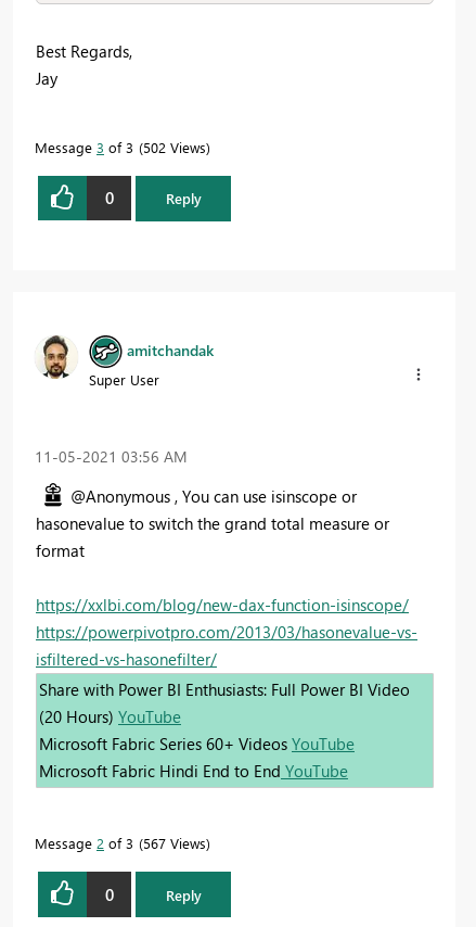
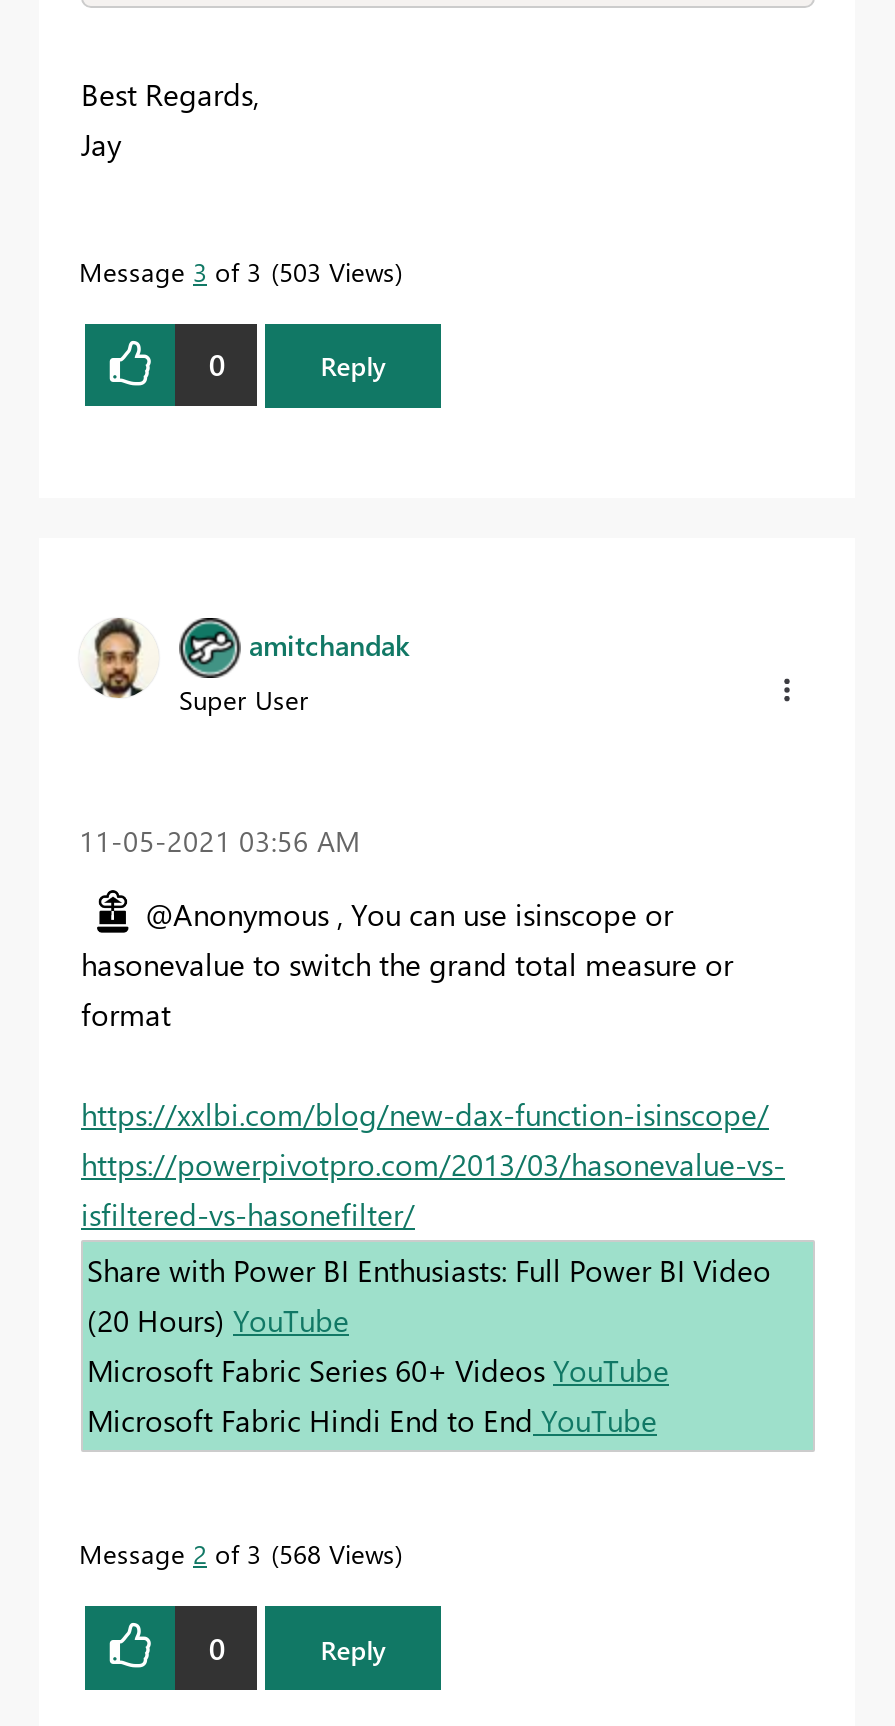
[35,138,206,156] Message 3 of 3 502 Views -> [79,254,395,288] Message 3 of 3 503 Views
[35,834,206,852] Message 2 of 3 567 Views -> [79,1536,395,1570] Message 2 of 3 568 Views

